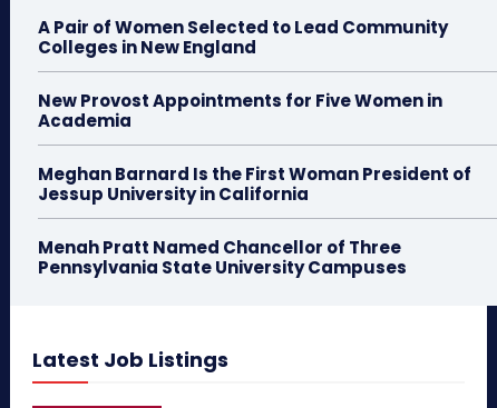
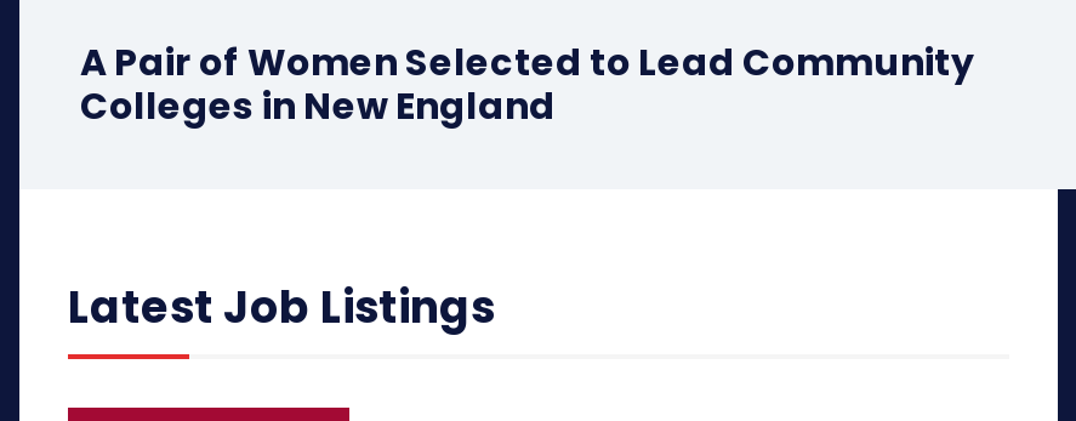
[38,89,471,279] New Provost Appointments for Five Women in | Academia | Meghan Barnard Is the First Woman President of | Jessup University in California | Menah Pratt Named Chancellor of Three | Pennsylvania State University Campuses -> none

